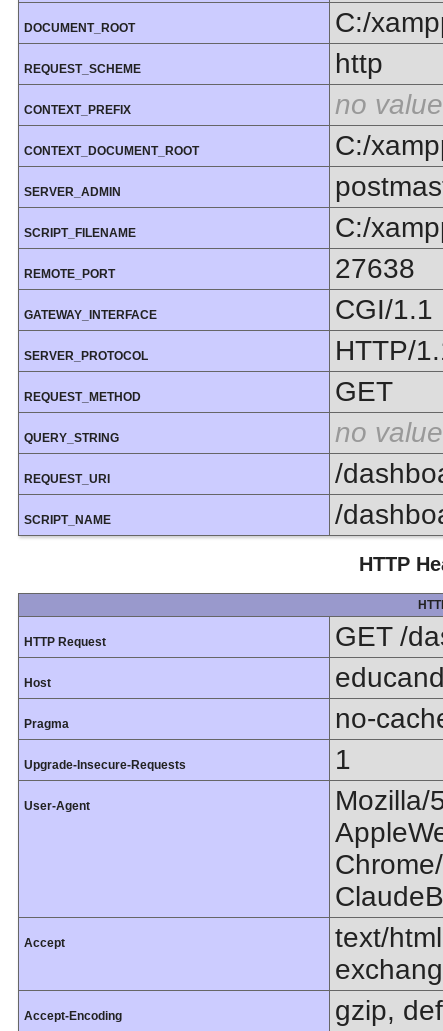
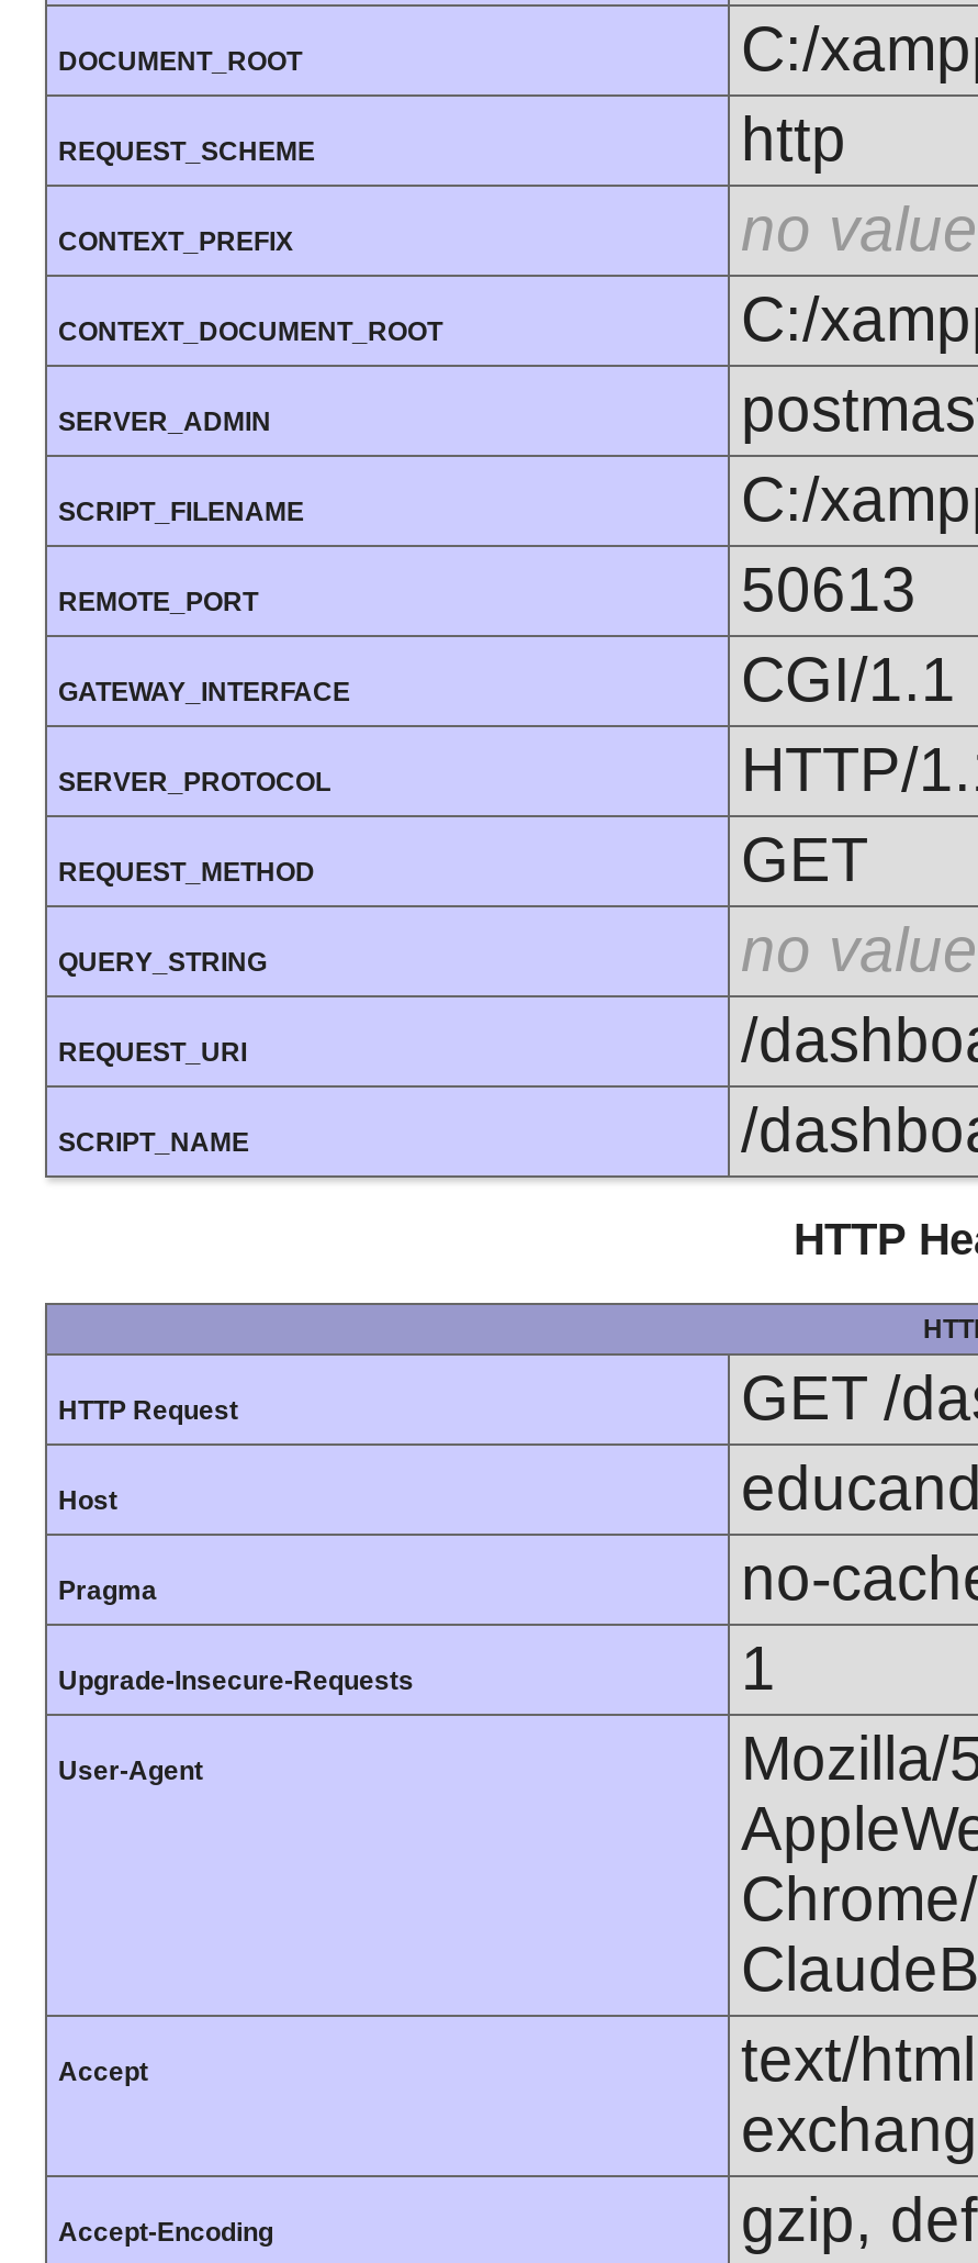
[335,253,415,284] 27638 -> [741,557,917,625] 50613

